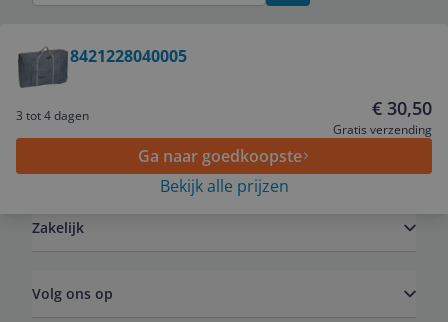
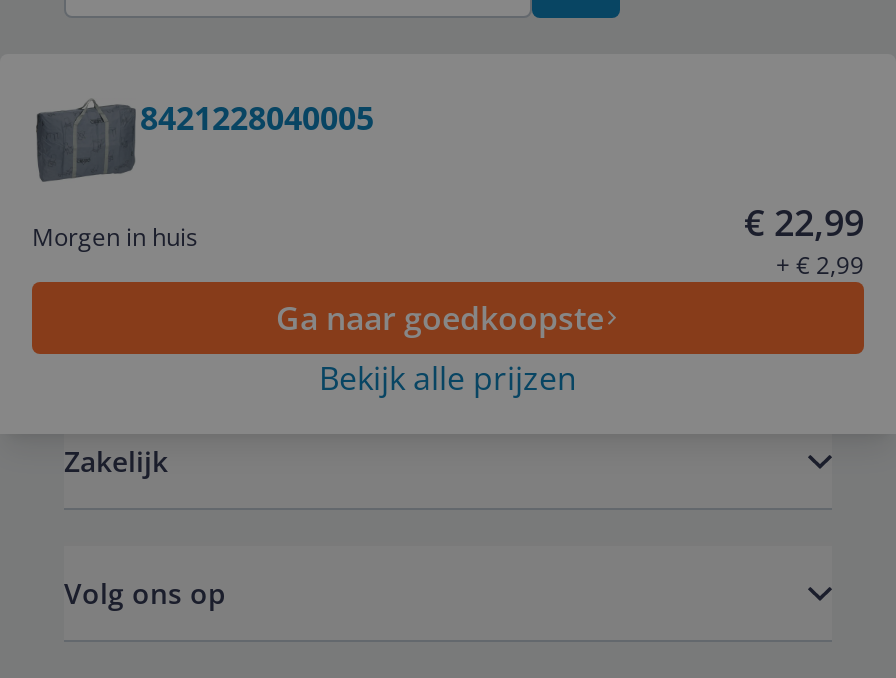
[16,96,432,138] 3 tot 4 dagen | € 30,50 | Gratis verzending -> [32,198,864,282] Morgen in huis | € 22,99 | + € 2,99

